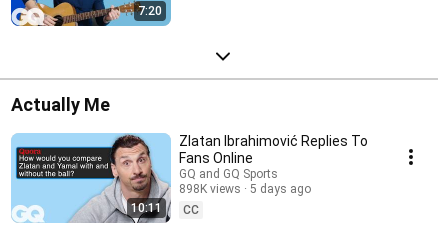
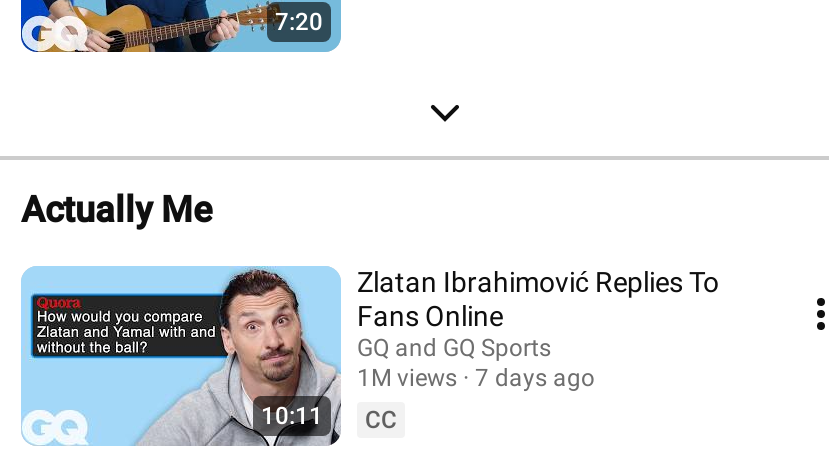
[179,181,241,195] 898K views -> [357,363,457,391] 1M views
[250,181,311,195] 5 days ago -> [475,363,595,391] 7 days ago

